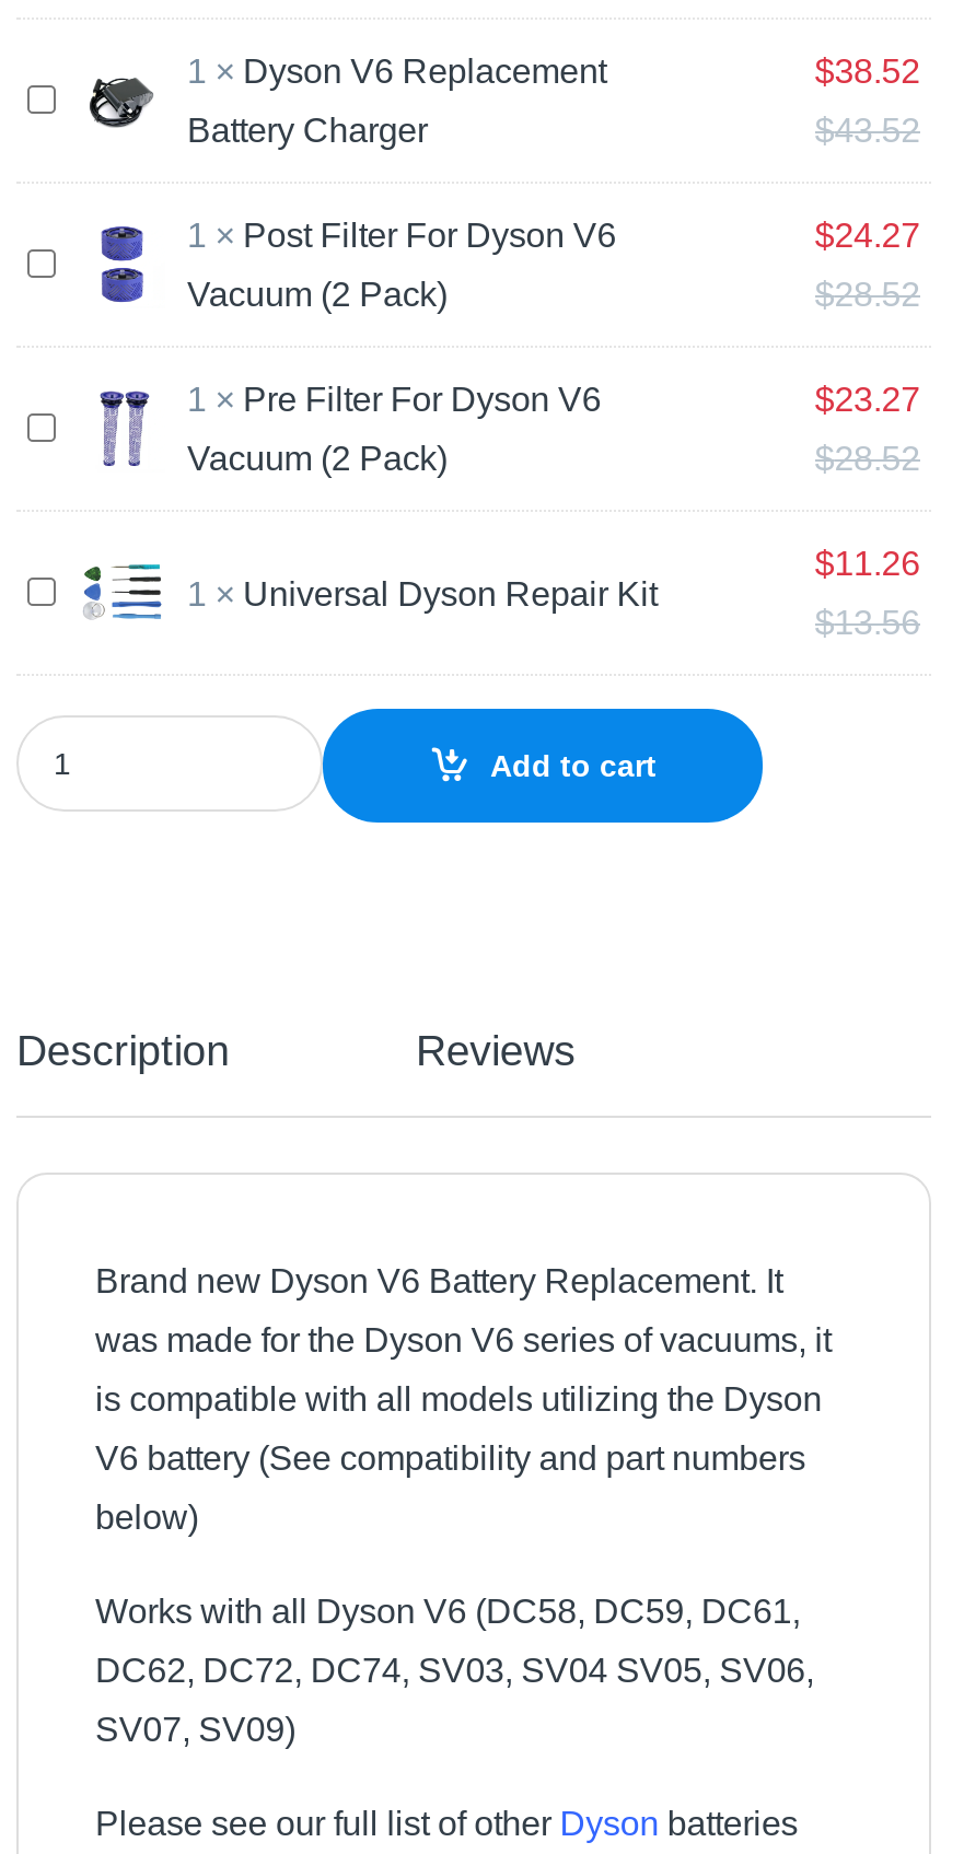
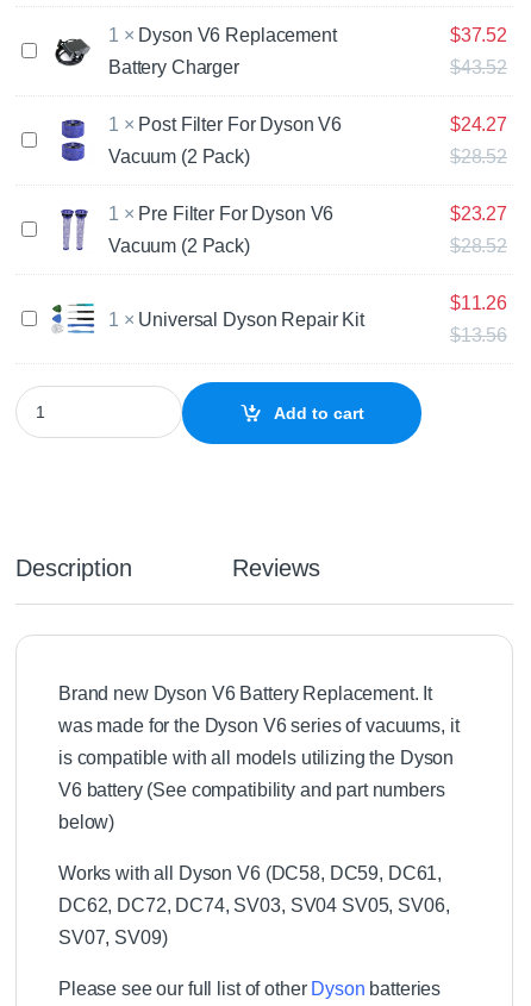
[815,53,920,90] $38.52 -> [450,25,507,46] $37.52

